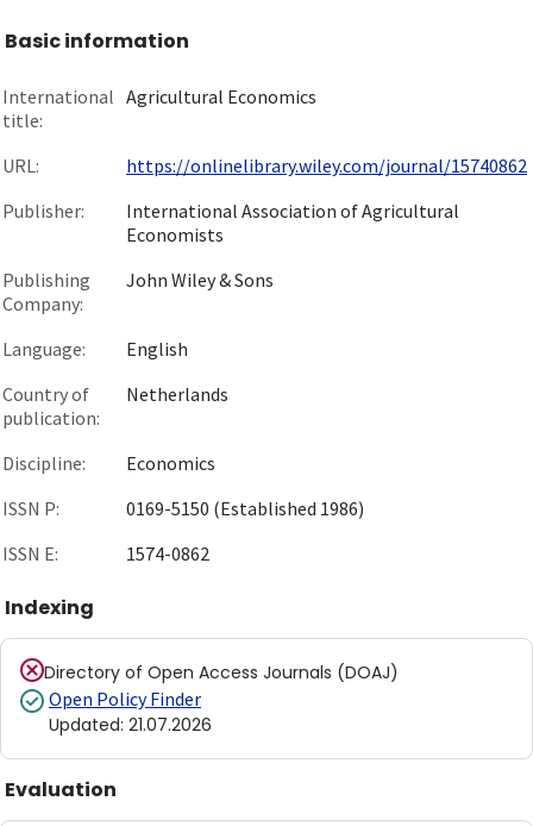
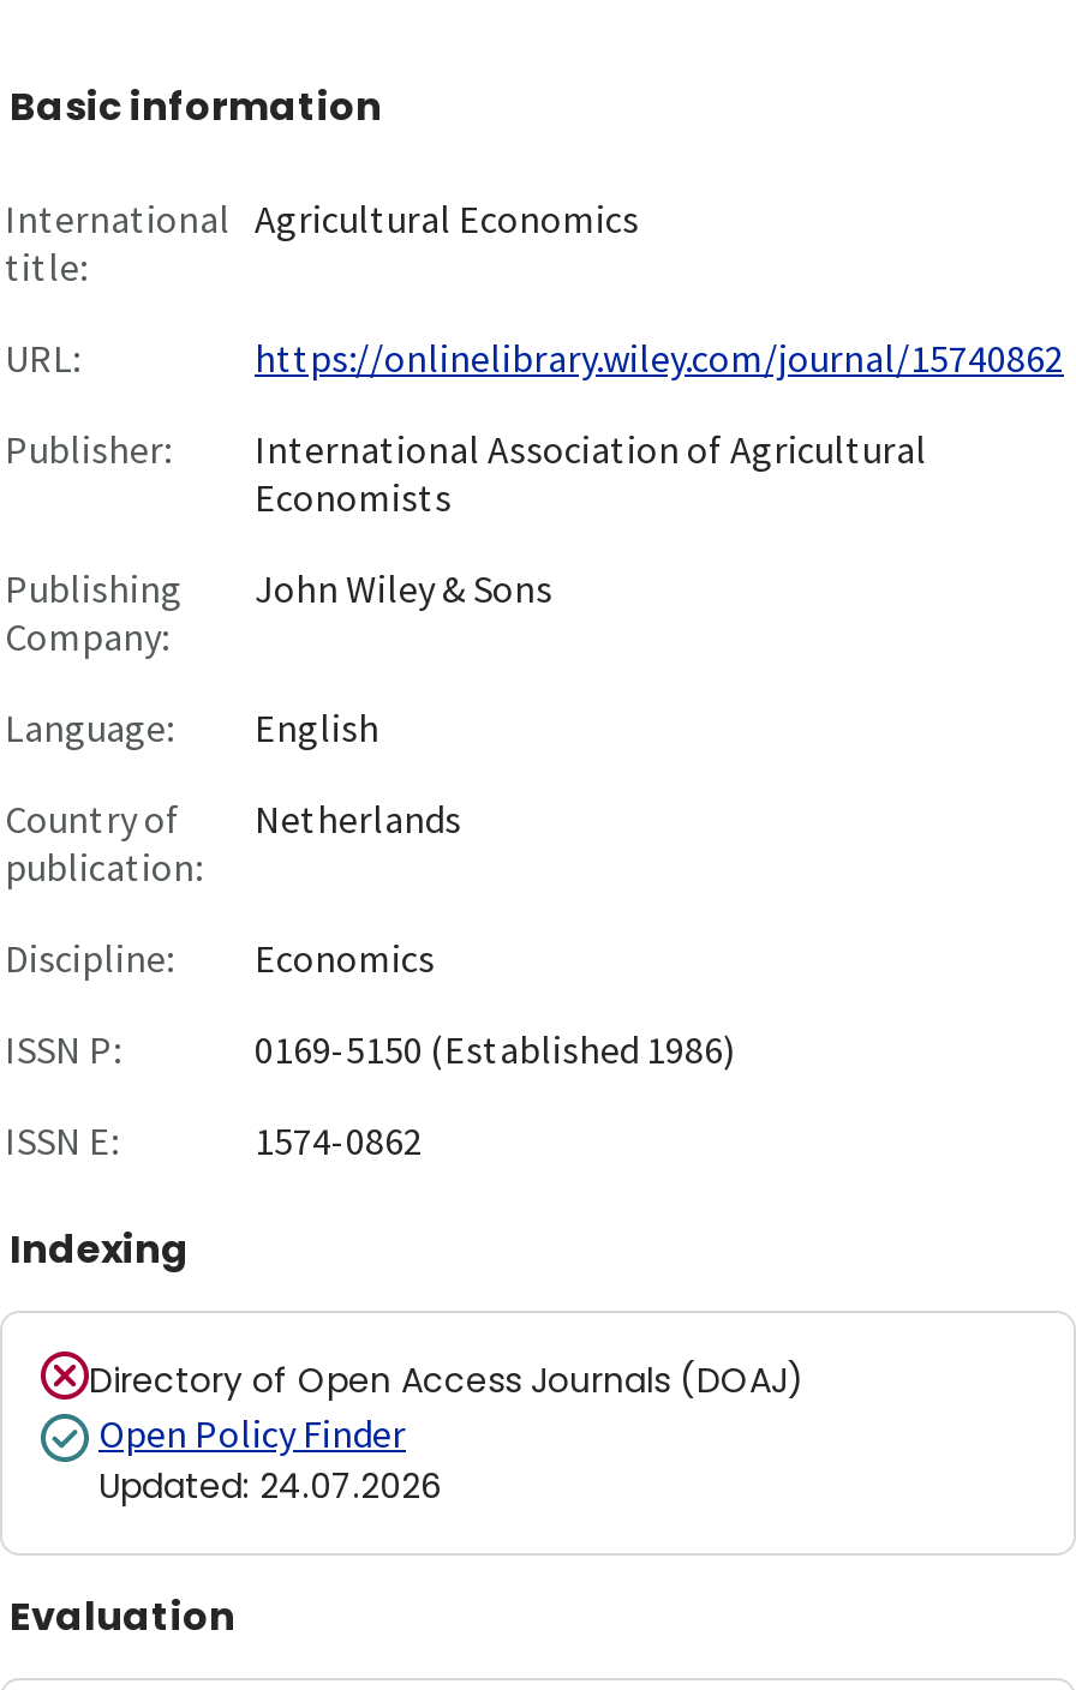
[49,713,212,737] Updated: 21.07.2026 -> [98,1462,442,1510] Updated: 24.07.2026

